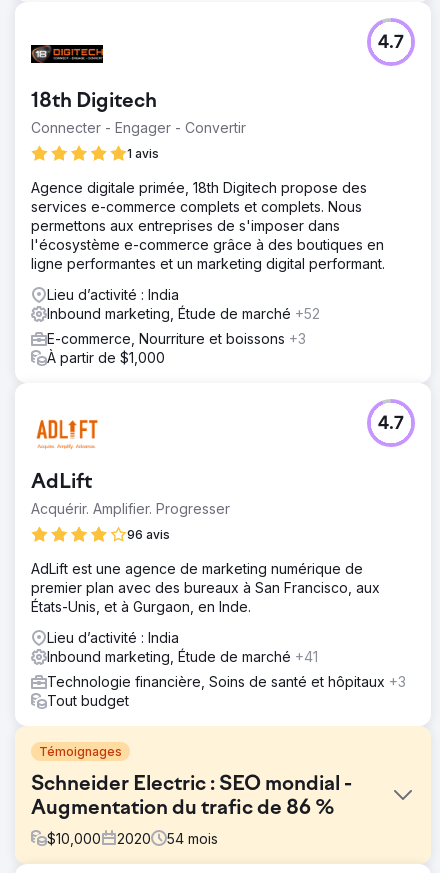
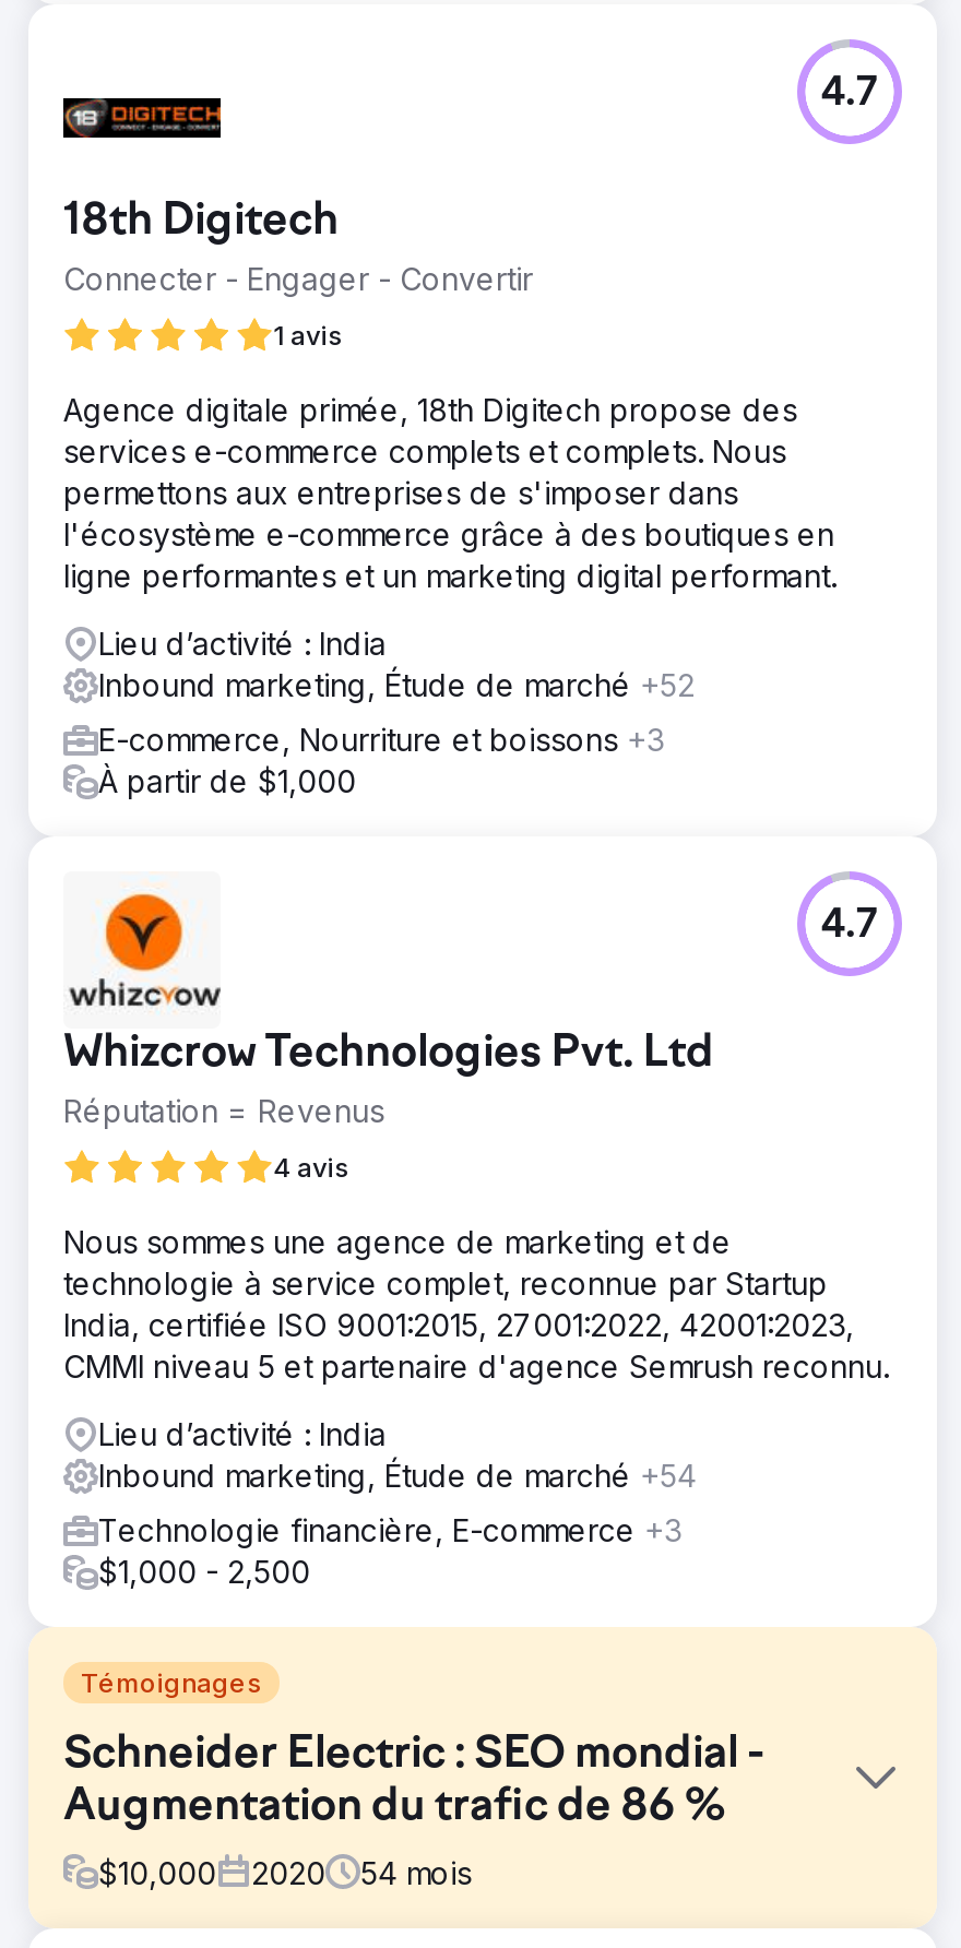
[31,409,230,517] [image] | AdLift | Acquérir. Amplifier. Progresser -> [63,891,714,1128] [image] | Whizcrow Technologies Pvt. Ltd | Réputation = Revenus
[127,527,170,542] 96 avis -> [273,1150,349,1183] 4 avis
[31,560,380,615] AdLift est une agence de marketing numérique de | premier plan avec des bureaux à San Francisco, aux | États-Unis, et à Gurgaon, en Inde. -> [63,1222,889,1384] Nous sommes une agence de marketing et de | technologie à service complet, reconnue par Startup | India, certifiée ISO 9001:2015, 27001:2022, 42001:2023, | CMMI niveau 5 et partenaire d'agence Semrush reconnu.
[47,648,318,665] Inbound marketing, Étude de marché +41 -> [98,1456,697,1493] Inbound marketing, Étude de marché +54
[47,673,406,709] Technologie financière, Soins de santé et hôpitaux +3 | Tout budget -> [98,1510,681,1589] Technologie financière, E-commerce +3 | $1,000 - 2,500

